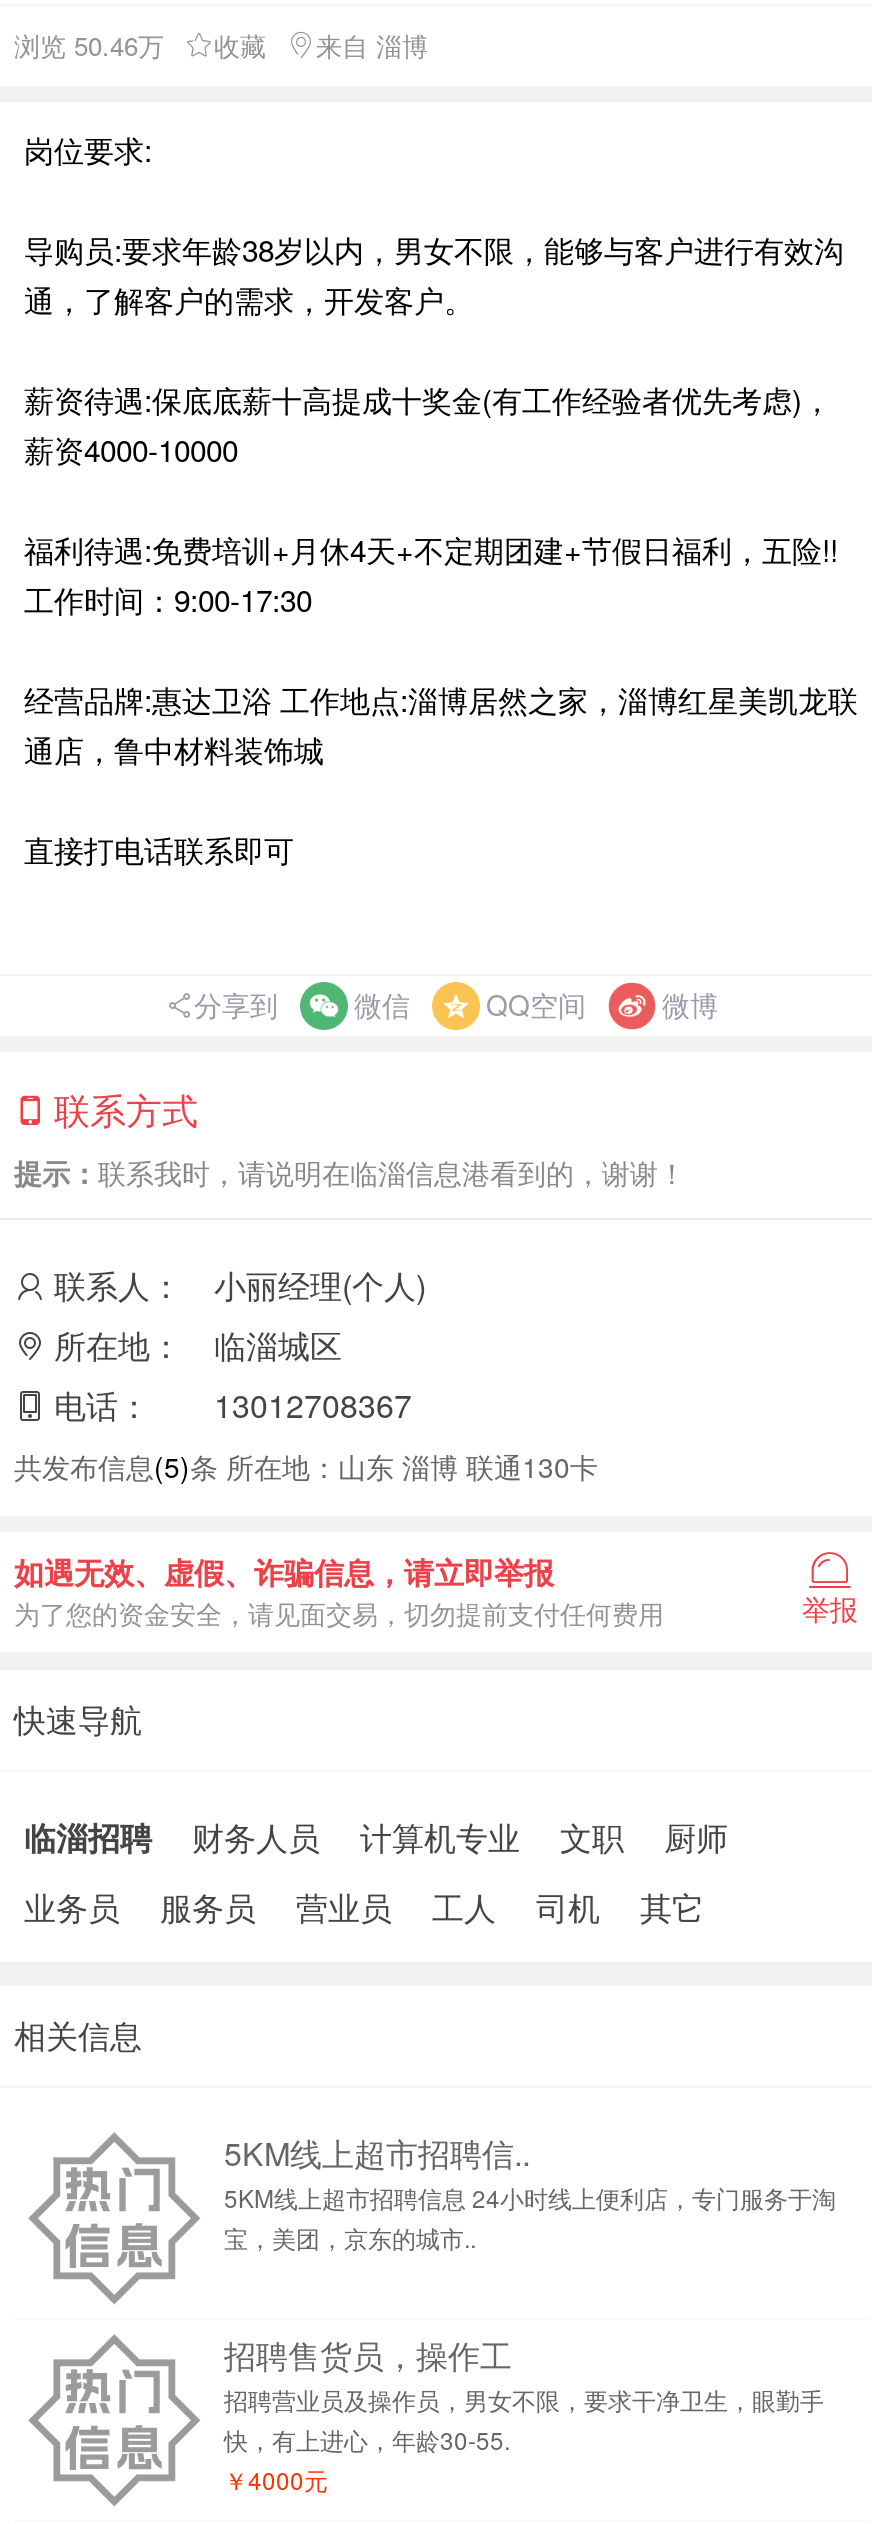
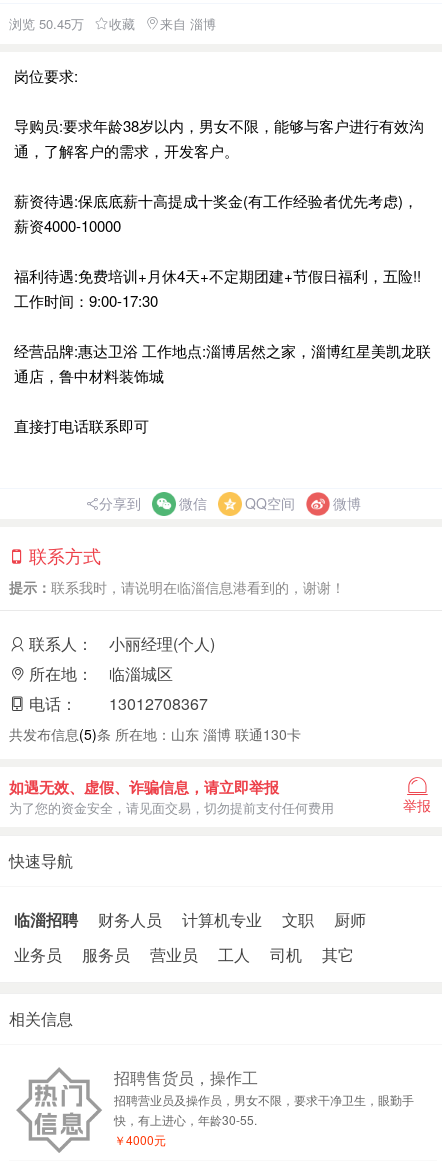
[14,26,428,64] 浏览 50.46万 收藏 来自 淄博 -> [9,14,216,33] 浏览 50.45万 收藏 来自 淄博
[224,2130,836,2254] 5KM线上超市招聘信.. | 5KM线上超市招聘信息 24小时线上便利店，专门服务于淘 | 宝，美团，京东的城市.. -> none

